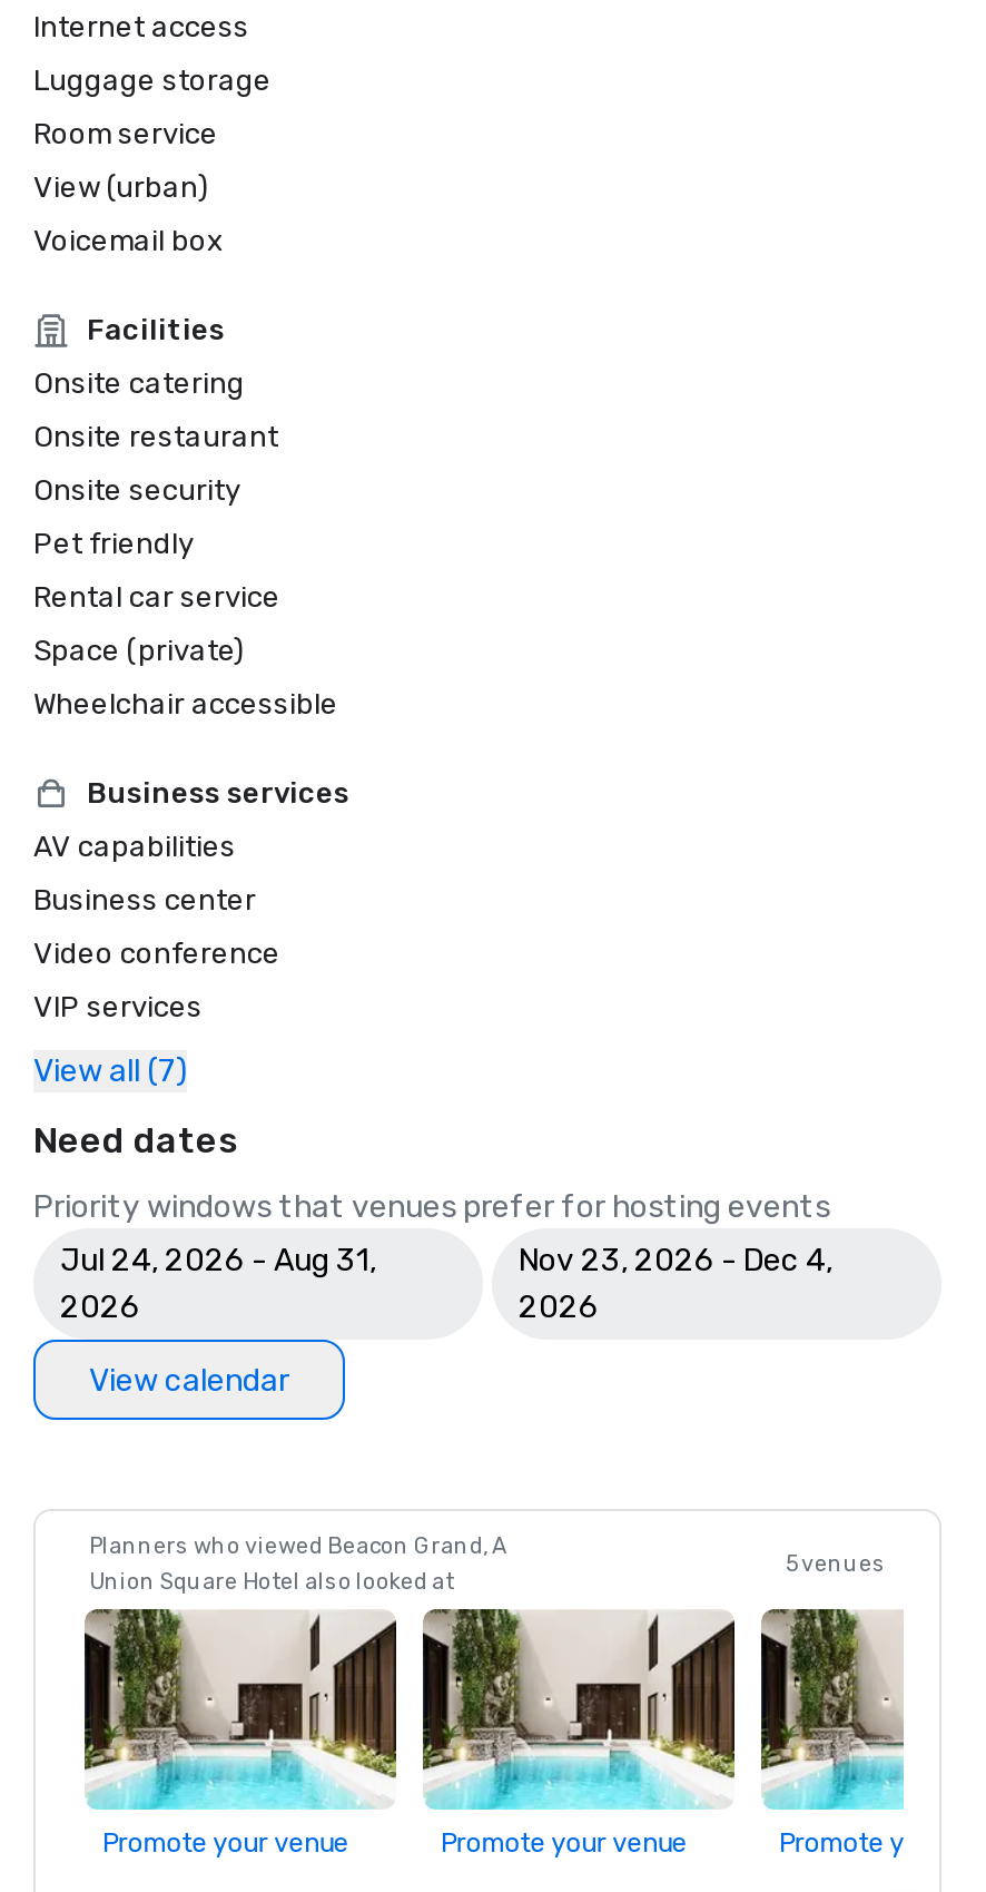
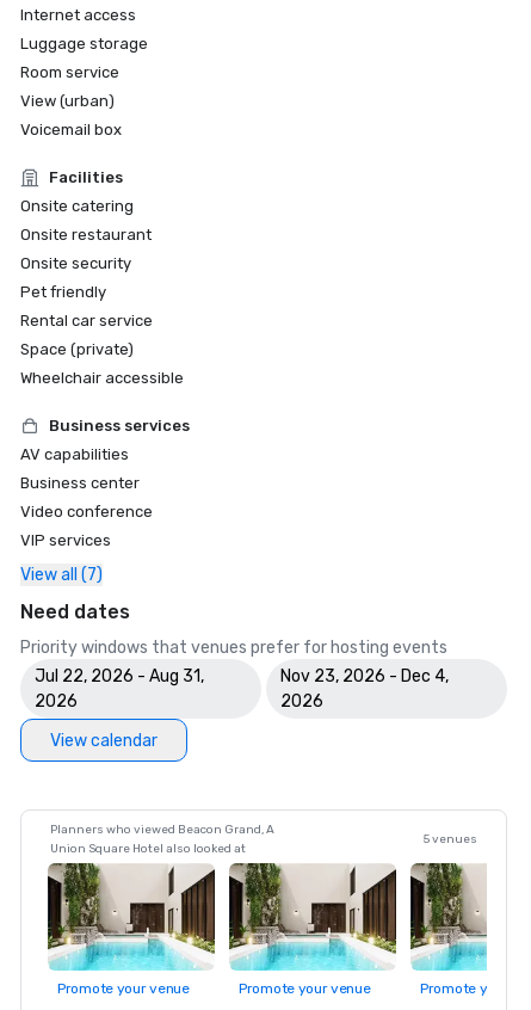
[60,1242,376,1280] Jul 24, 2026 - Aug 31, -> [35,666,204,686] Jul 22, 2026 - Aug 31,

